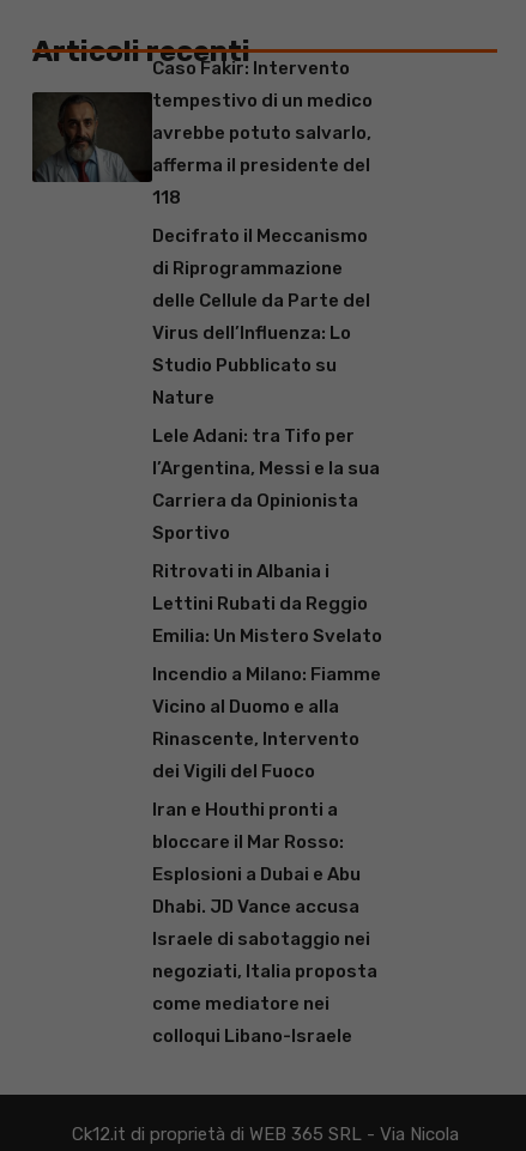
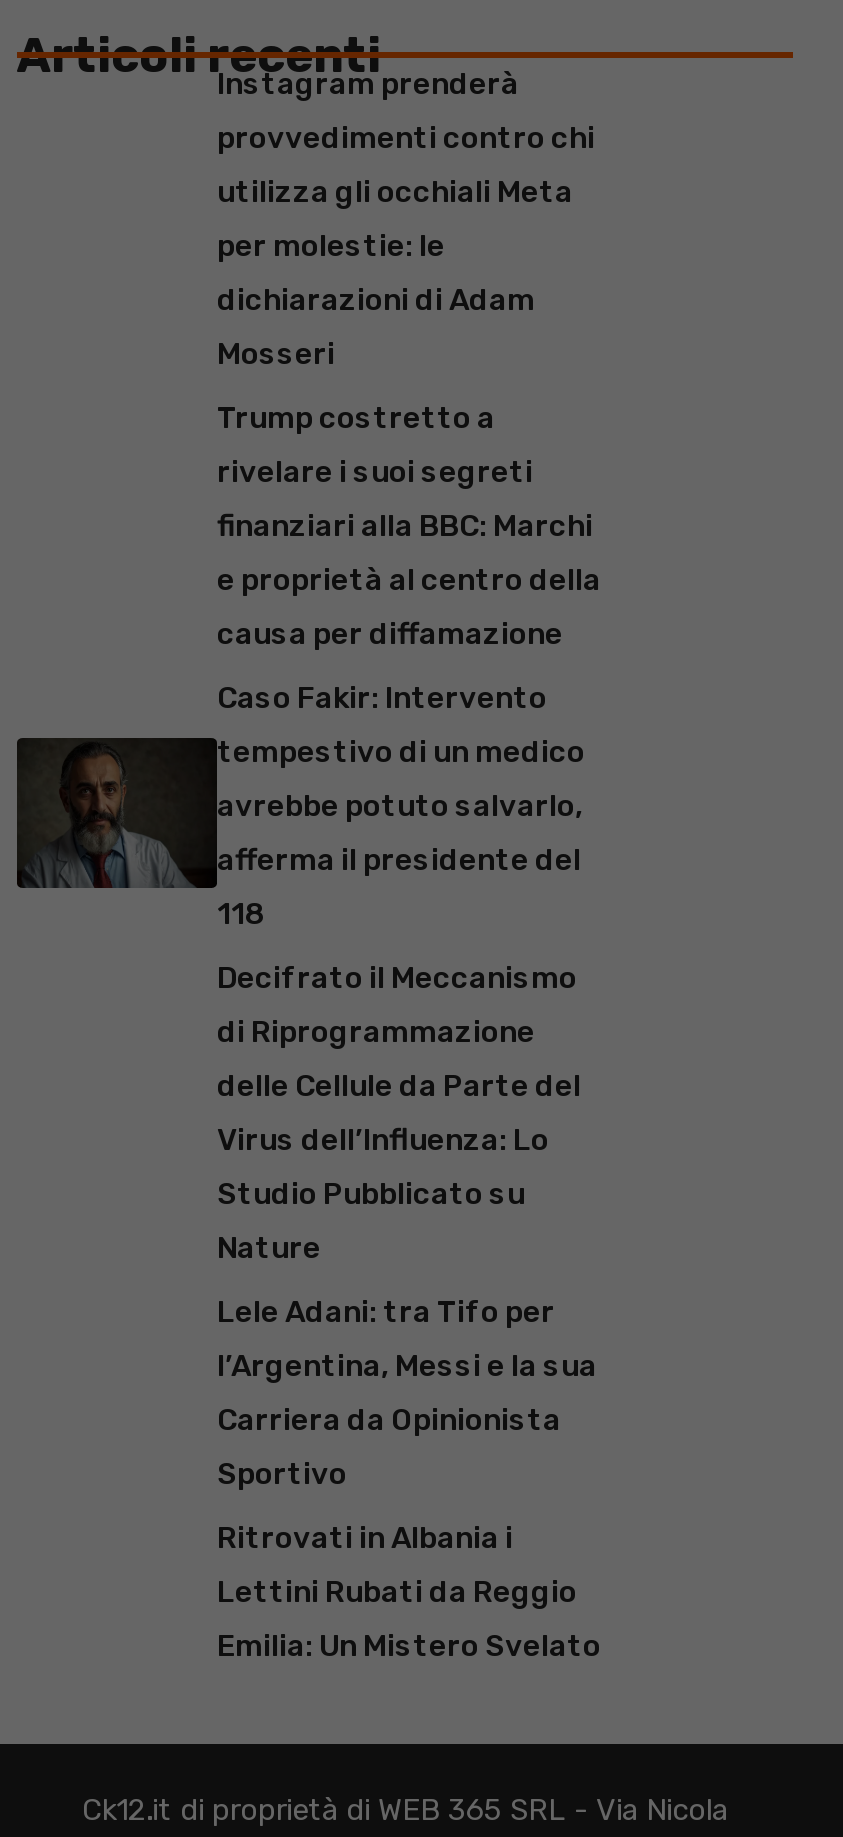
moved [35,57,382,647] -> [21,680,601,1664]: [image] | Caso Fakir: Intervento | tempestivo di un medico | ... | Lettini Rubati da Reggio | Emilia: Un Mistero Svelato
none -> [217,66,601,652] Instagram prenderà | provvedimenti contro chi | utilizza gli occhiali Meta | per molestie: le | dichiarazioni di Adam | Mosseri | Trump costretto a | rivelare i suoi segreti | finanziari alla BBC: Marchi | e proprietà al centro della | causa per diffamazione
[152,664,381,1047] Incendio a Milano: Fiamme | Vicino al Duomo e alla | Rinascente, Intervento | dei Vigili del Fuoco | Iran e Houthi pronti a | bloccare il Mar Rosso: | Esplosioni a Dubai e Abu | Dhabi. JD Vance accusa | Israele di sabotaggio nei | negoziati, Italia proposta | come mediatore nei | colloqui Libano-Israele -> none

